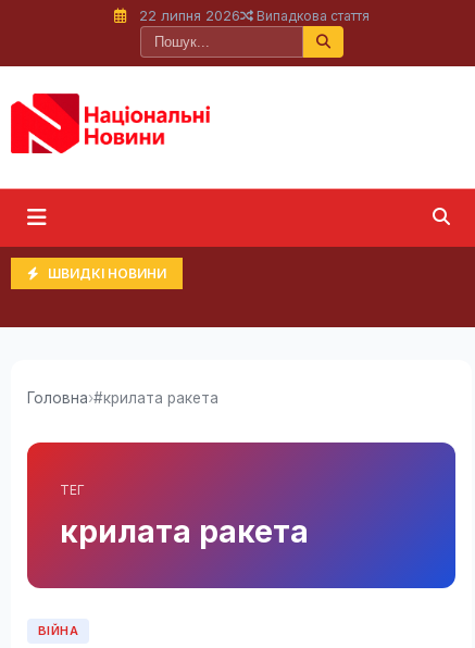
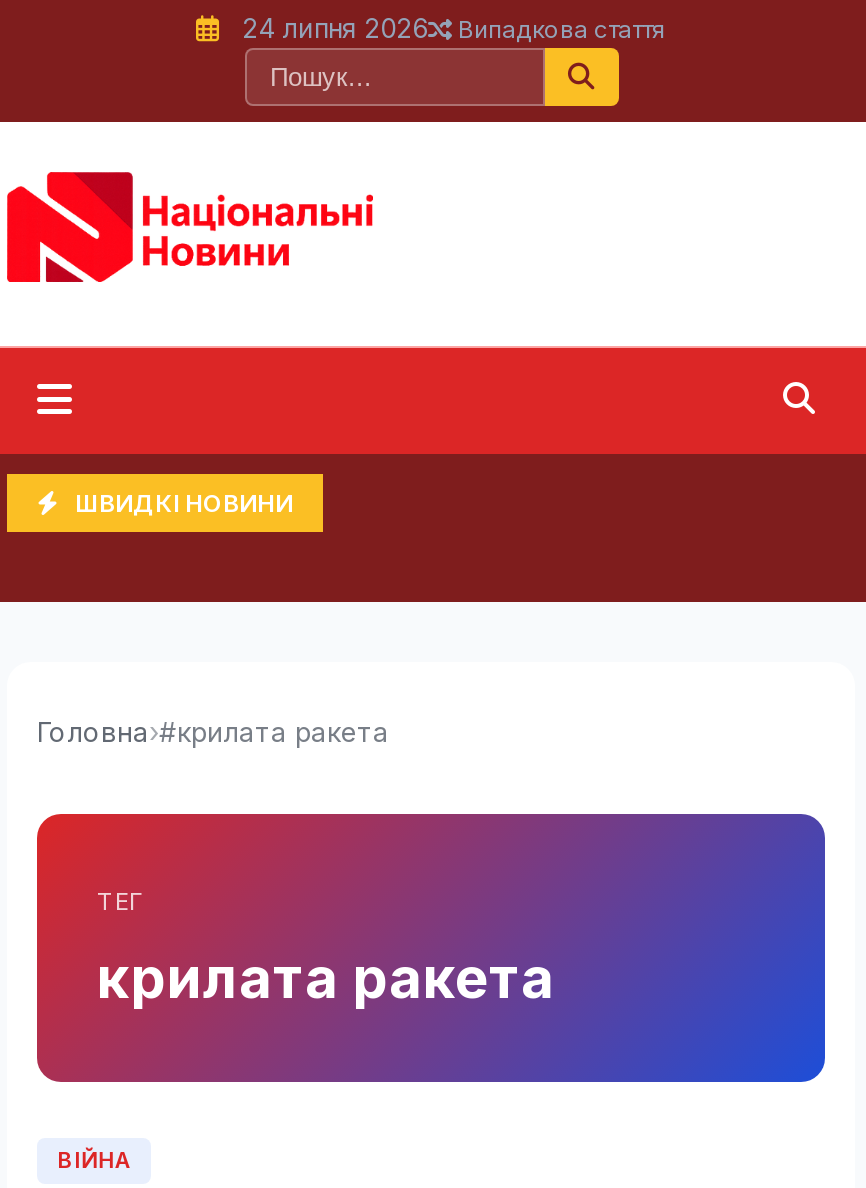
[134,7,369,24] 22 липня 2026 Випадкова стаття -> [234,12,666,44] 24 липня 2026 Випадкова стаття

